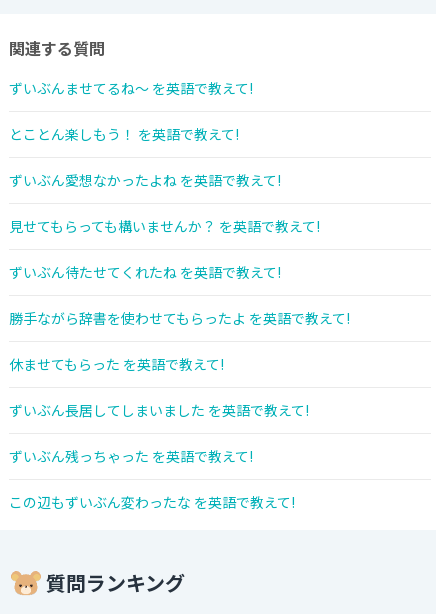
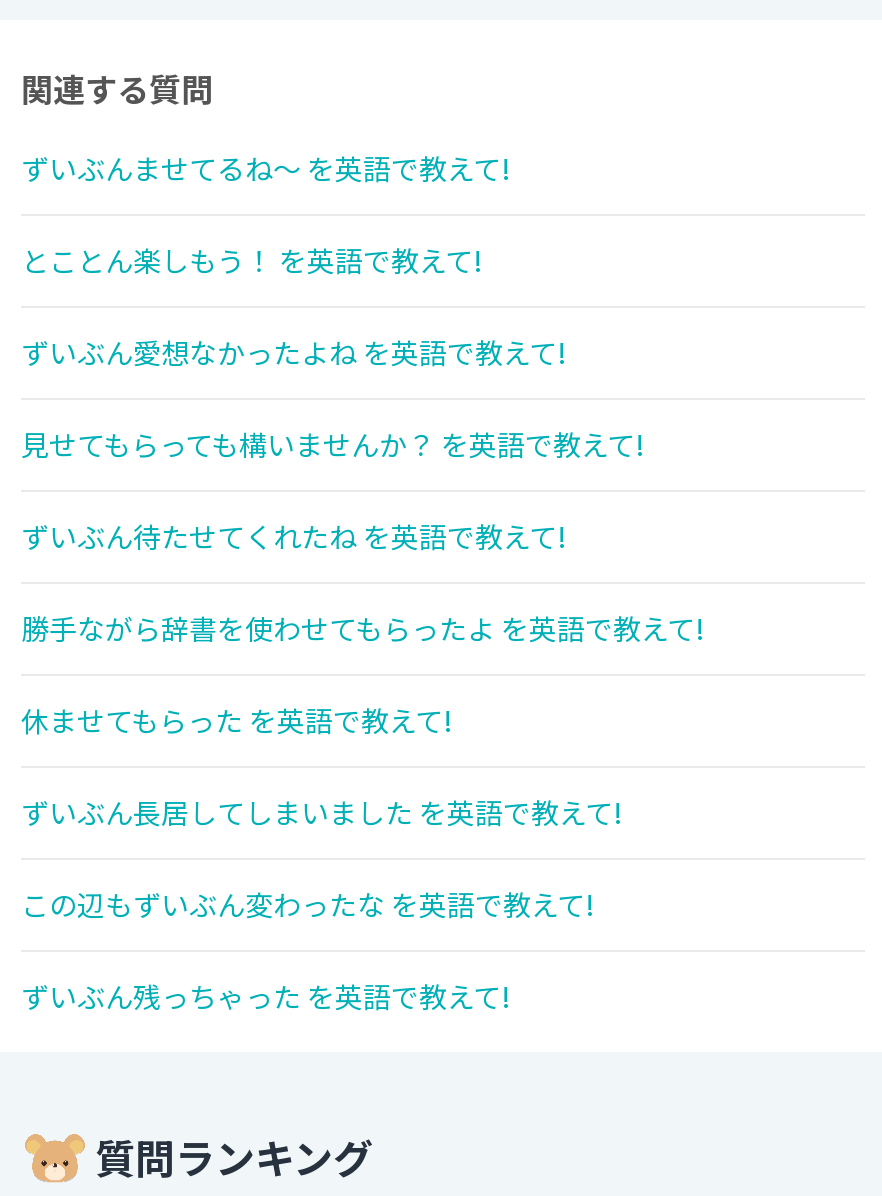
moved [9,446,253,466] -> [21,976,509,1016]: ずいぶん残っちゃった を英語で教えて!
moved [9,492,295,512] -> [21,884,593,924]: この辺もずいぶん変わったな を英語で教えて!

